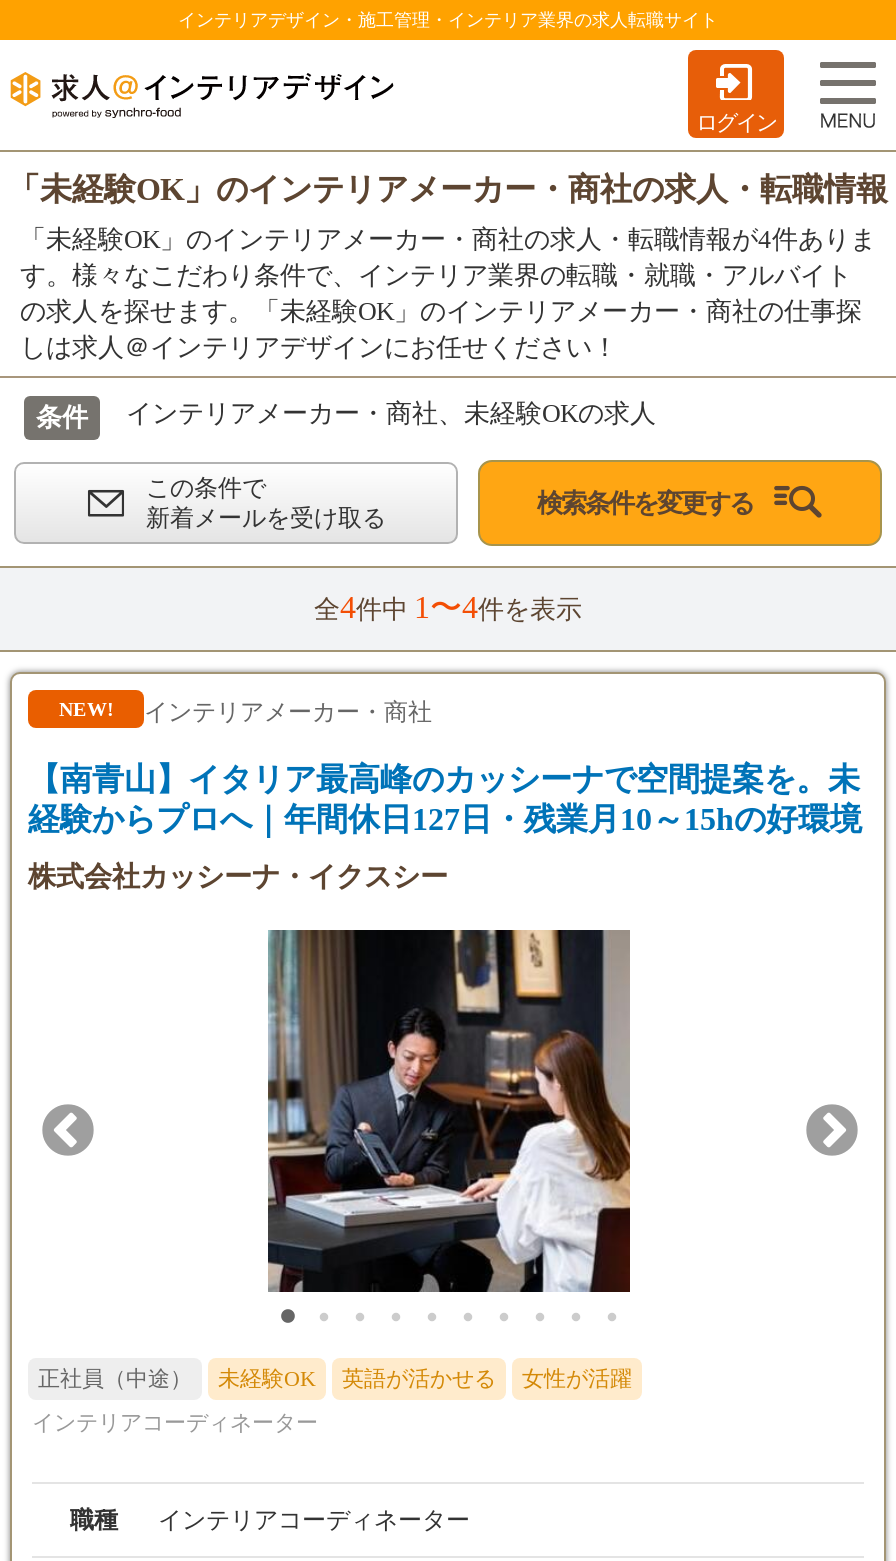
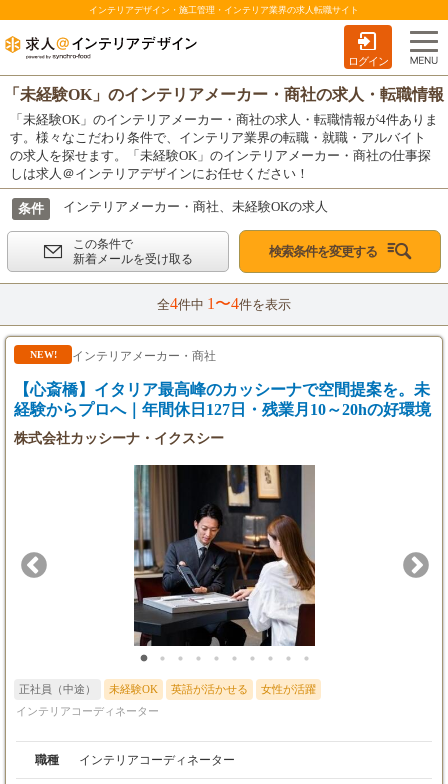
[28,762,860,796] 【南青山】イタリア最高峰のカッシーナで空間提案を。未 -> [14,381,430,398] 【心斎橋】イタリア最高峰のカッシーナで空間提案を。未
[28,802,862,836] 経験からプロへ｜年間休日127日・残業月10～15hの好環境 -> [14,401,431,418] 経験からプロへ｜年間休日127日・残業月10～20hの好環境

